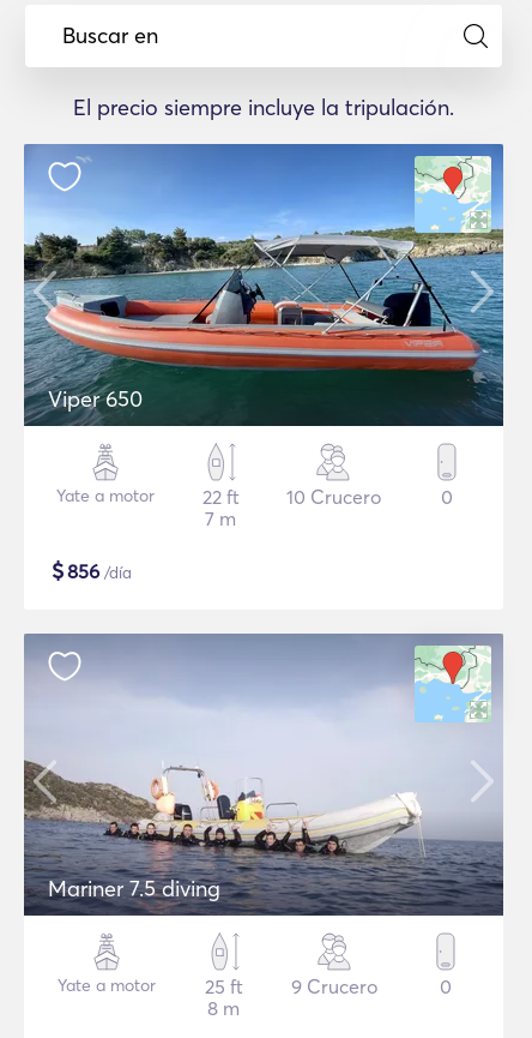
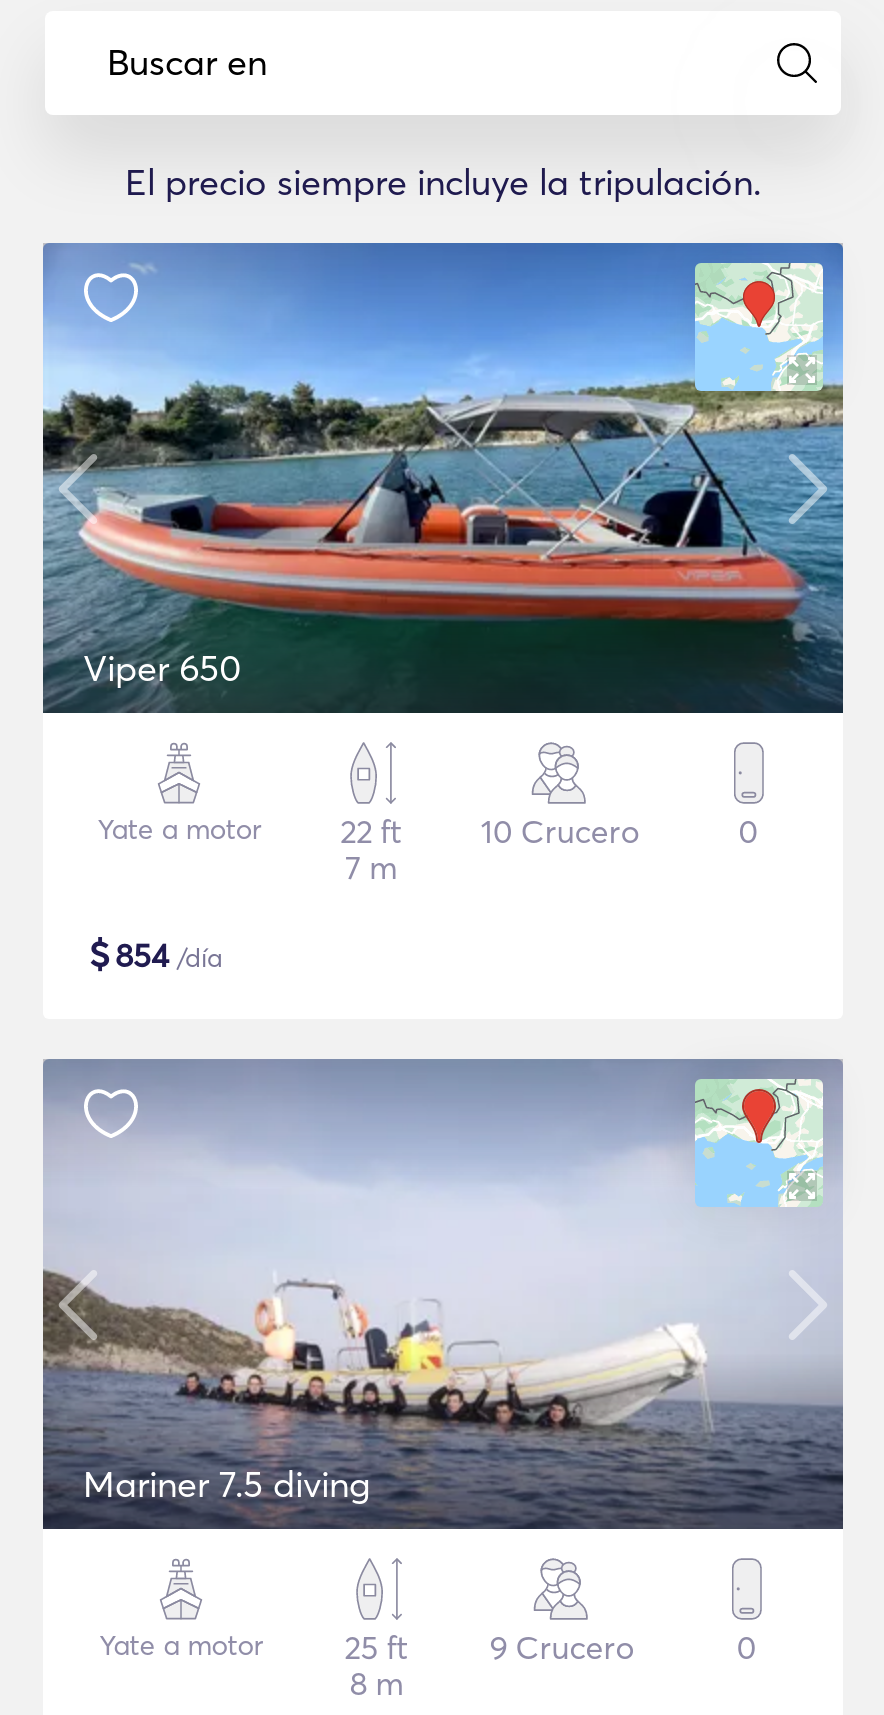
[52,557,132,584] $856 /día -> [89,931,223,977] $854 /día

